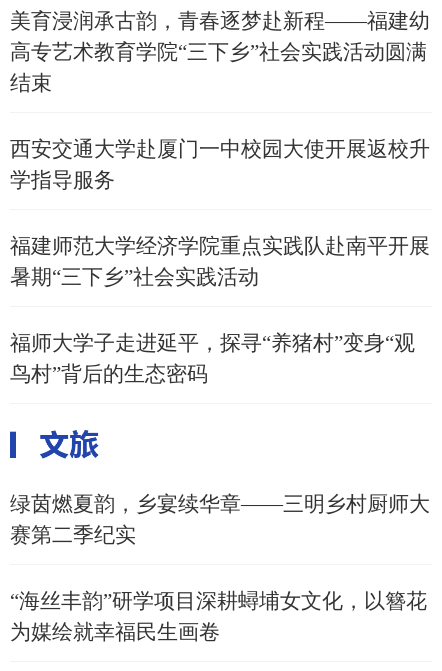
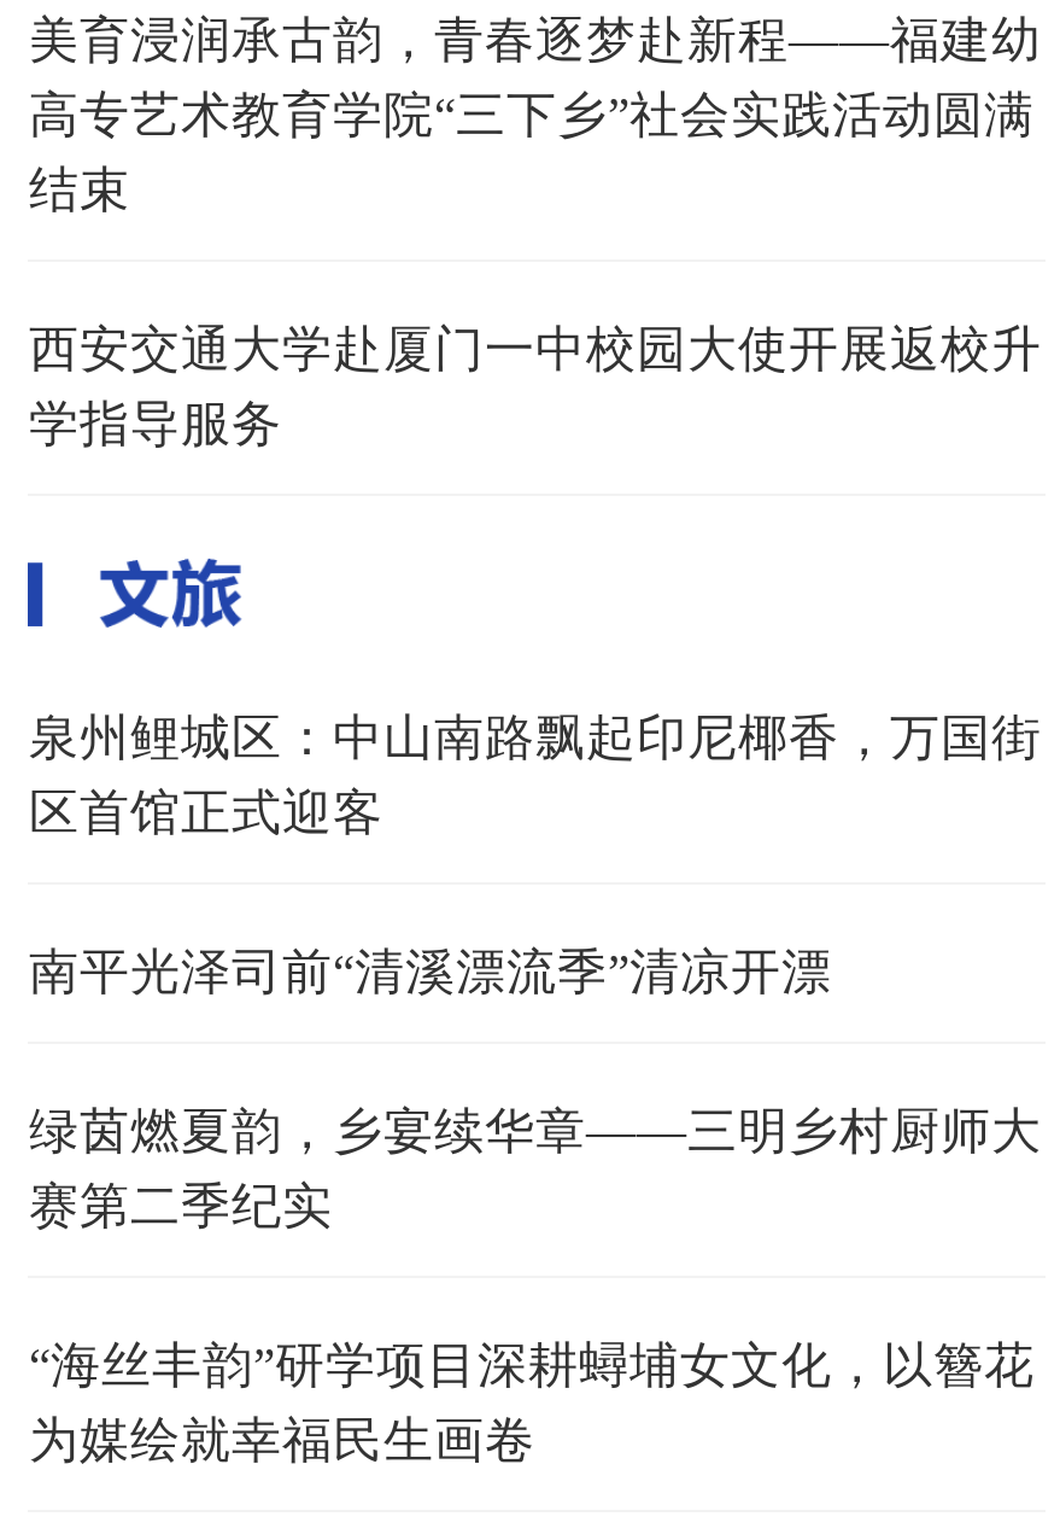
[10,235,430,288] 福建师范大学经济学院重点实践队赴南平开展 | 暑期“三下乡”社会实践活动 -> [29,710,1042,838] 泉州鲤城区：中山南路飘起印尼椰香，万国街 | 区首馆正式迎客
[10,332,415,385] 福师大学子走进延平，探寻“养猪村”变身“观 | 鸟村”背后的生态密码 -> [29,944,832,997] 南平光泽司前“清溪漂流季”清凉开漂

